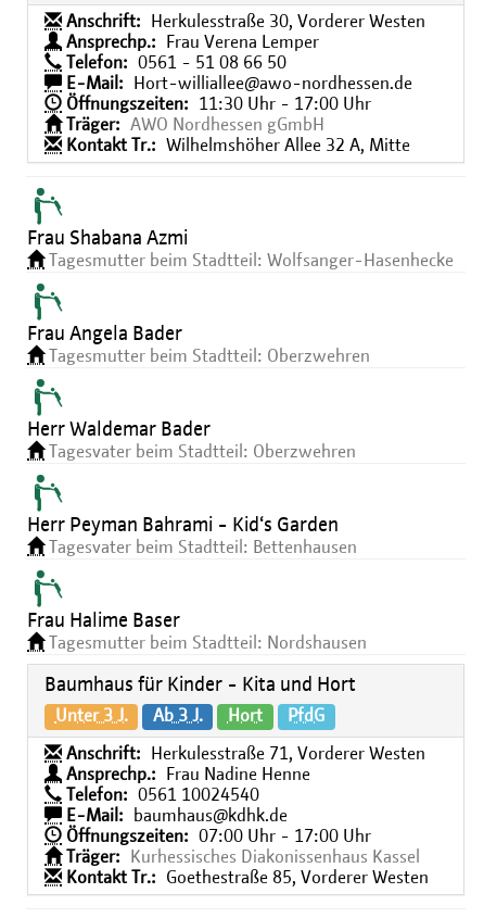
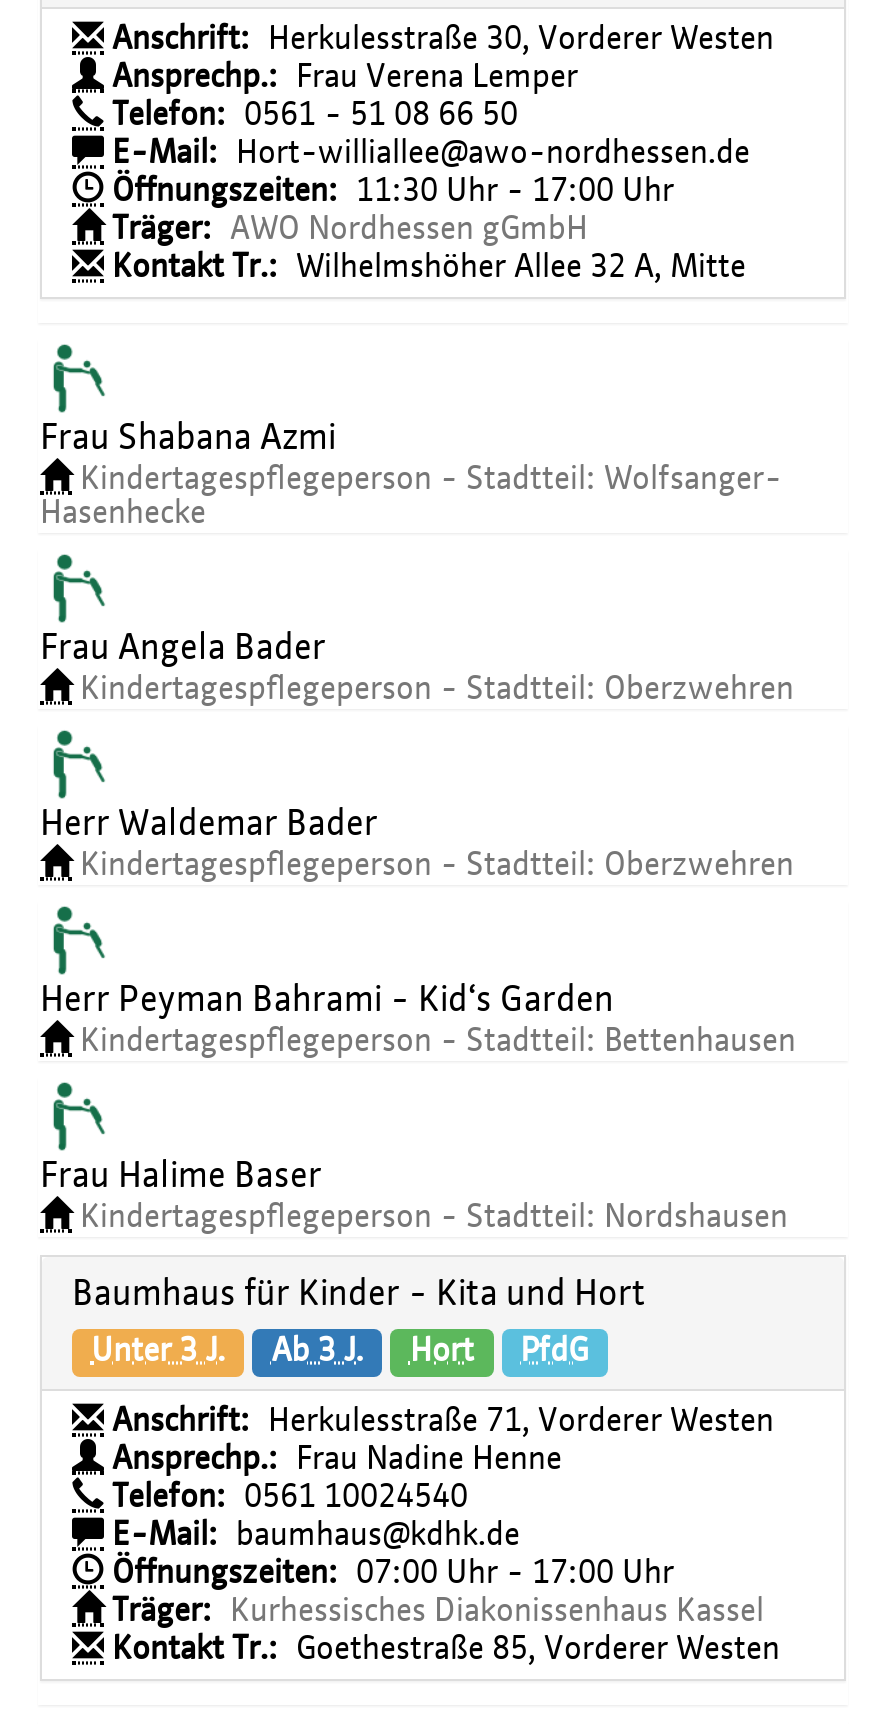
[49,252,454,270] Tagesmutter beim Stadtteil: Wolfsanger-Hasenhecke -> [40,464,782,530] Kindertagespflegeperson - Stadtteil: Wolfsanger- | Hasenhecke
[49,348,370,365] Tagesmutter beim Stadtteil: Oberzwehren -> [80,674,794,706] Kindertagespflegeperson - Stadtteil: Oberzwehren
[49,444,356,461] Tagesvater beim Stadtteil: Oberzwehren -> [80,850,794,882] Kindertagespflegeperson - Stadtteil: Oberzwehren
[49,539,357,557] Tagesvater beim Stadtteil: Bettenhausen -> [80,1026,796,1058] Kindertagespflegeperson - Stadtteil: Bettenhausen
[49,635,367,652] Tagesmutter beim Stadtteil: Nordshausen -> [80,1202,788,1234] Kindertagespflegeperson - Stadtteil: Nordshausen

